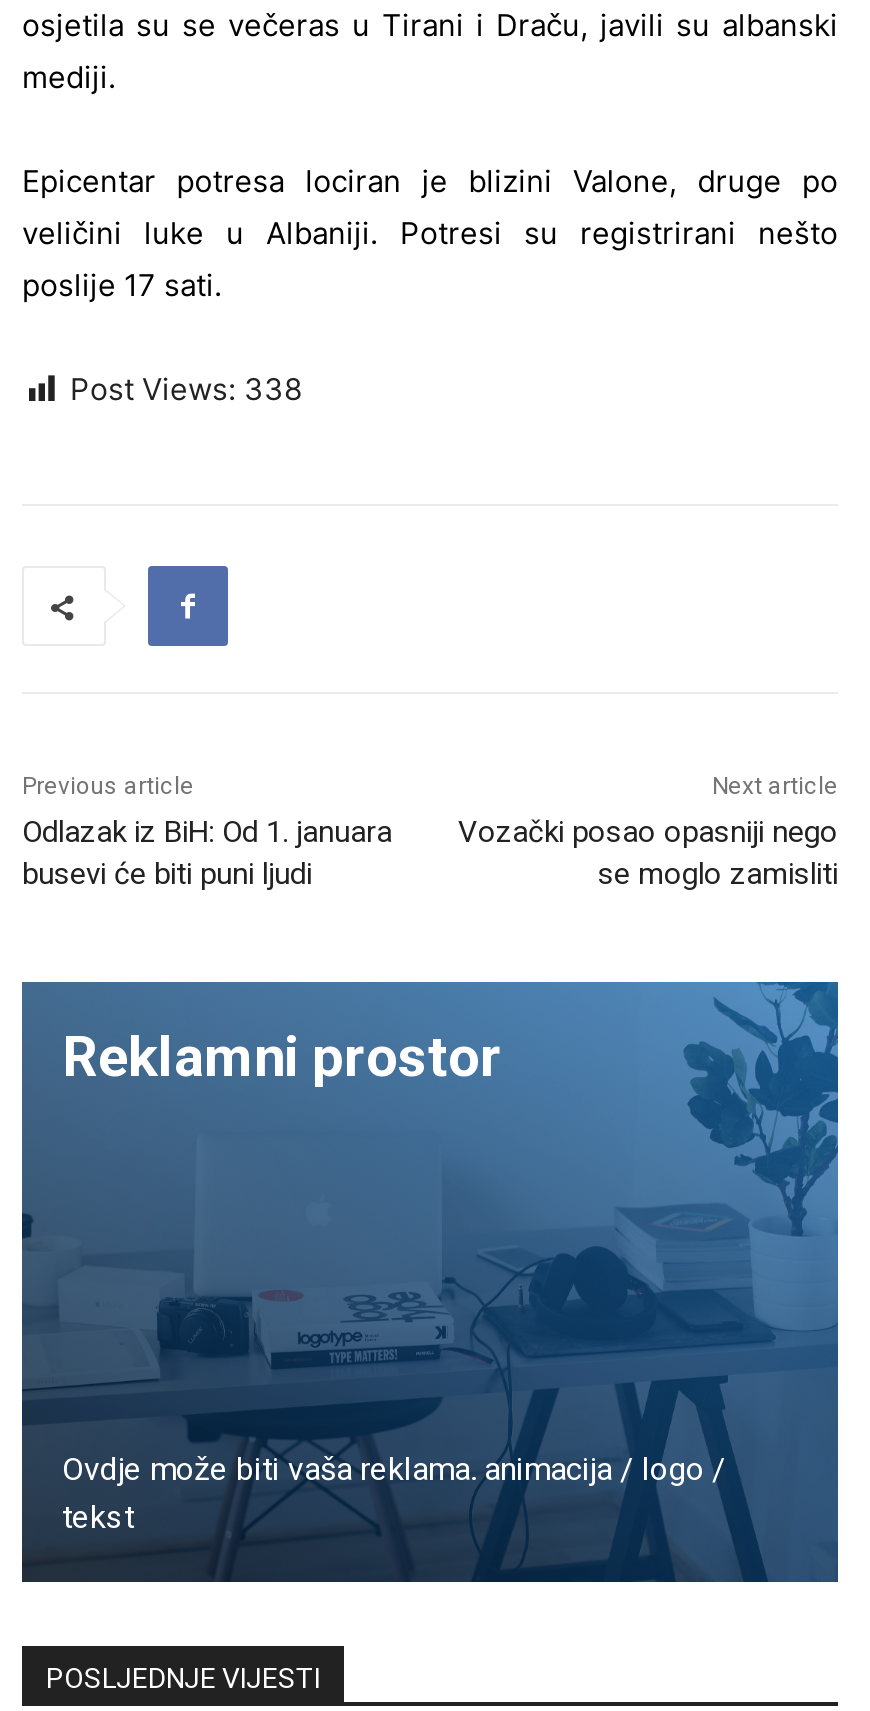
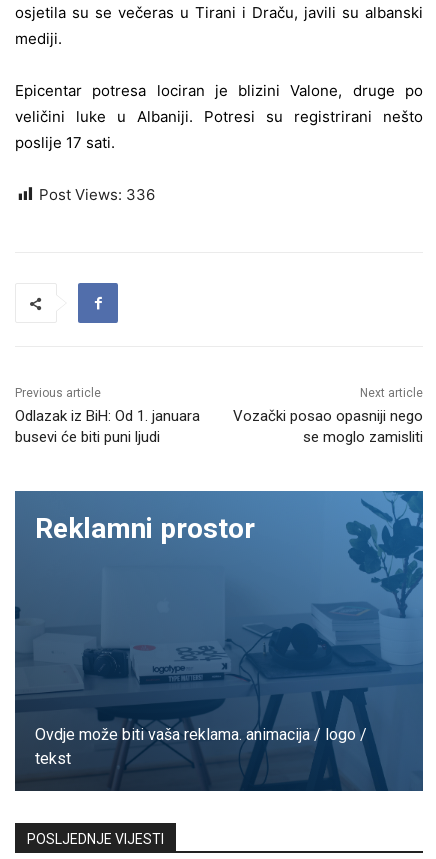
[70,370,302,408] Post Views: 338 -> [39,185,155,204] Post Views: 336

